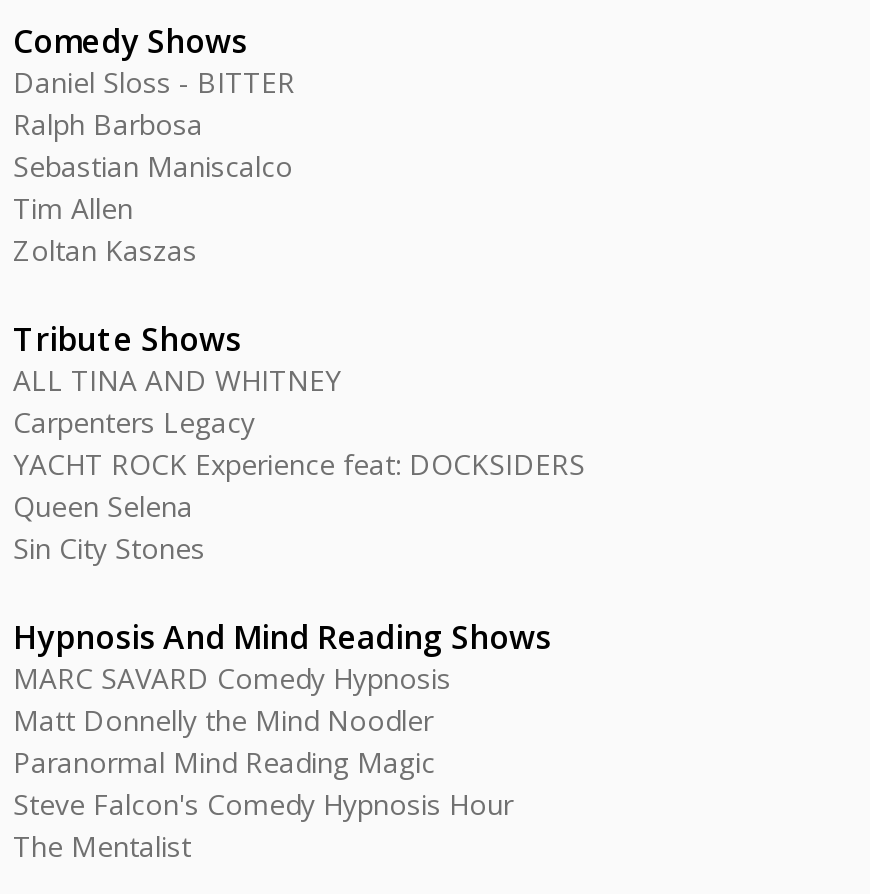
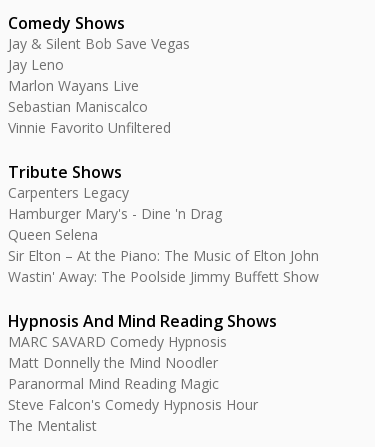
[13,63,295,143] Daniel Sloss - BITTER | Ralph Barbosa -> [8,34,190,95] Jay & Silent Bob Save Vegas | Jay Leno | Marlon Wayans Live
moved [13,147,293,185] -> [8,97,148,116]: Sebastian Maniscalco
[13,189,197,269] Tim Allen | Zoltan Kaszas -> [8,118,171,137] Vinnie Favorito Unfiltered
[13,361,341,399] ALL TINA AND WHITNEY -> none
moved [13,403,255,441] -> [8,183,129,202]: Carpenters Legacy
[13,445,585,483] YACHT ROCK Experience feat: DOCKSIDERS -> [8,204,222,223] Hamburger Mary's - Dine 'n Drag
moved [13,487,193,525] -> [8,225,98,244]: Queen Selena
[13,529,205,567] Sin City Stones -> [8,246,319,286] Sir Elton – At the Piano: The Music of Elton John | Wastin' Away: The Poolside Jimmy Buffett Show

